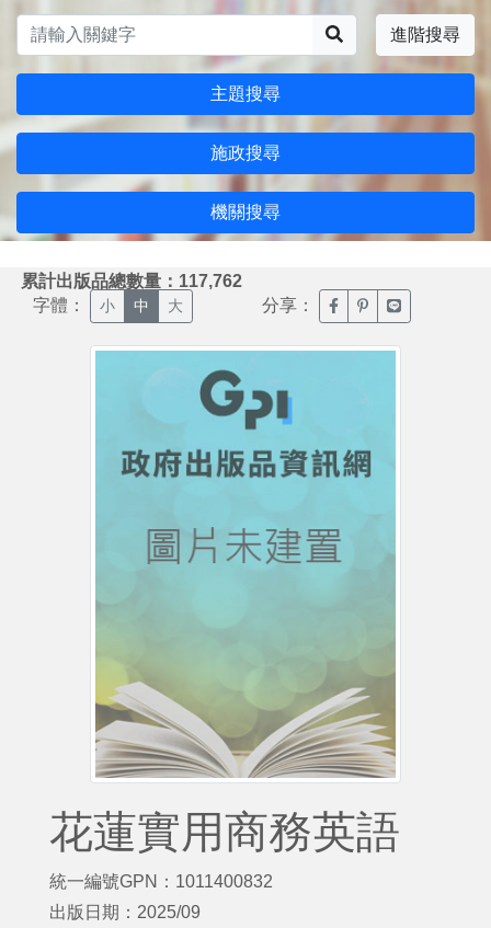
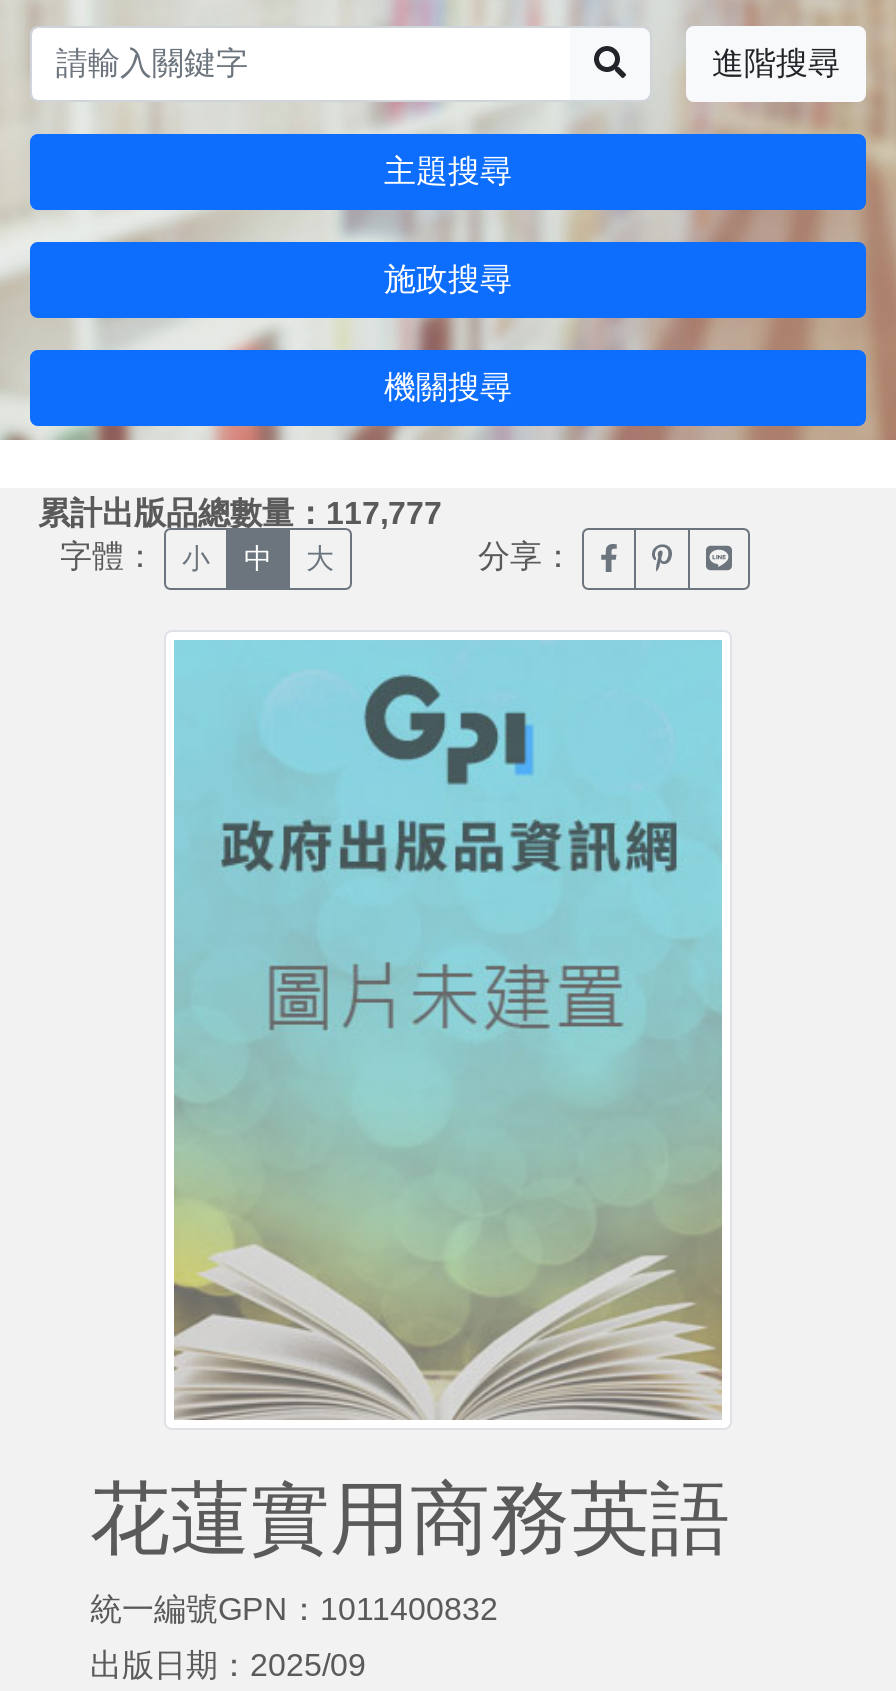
[21,271,242,290] 累計出版品總數量：117,762 -> [38,495,442,529] 累計出版品總數量：117,777

